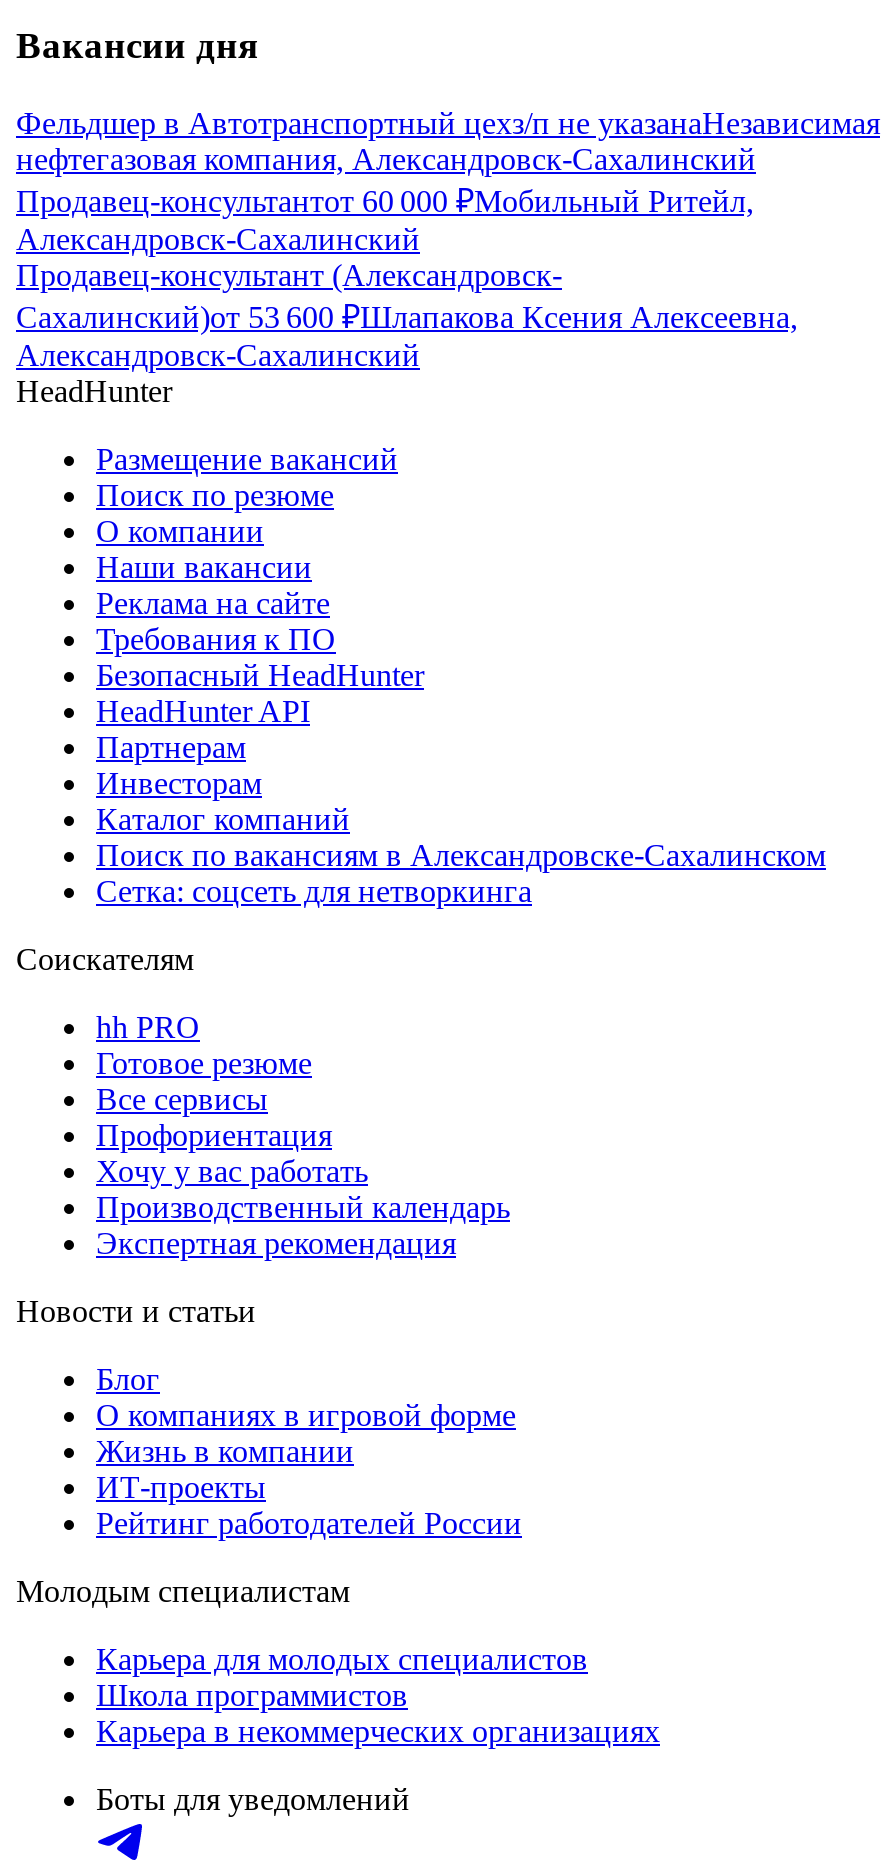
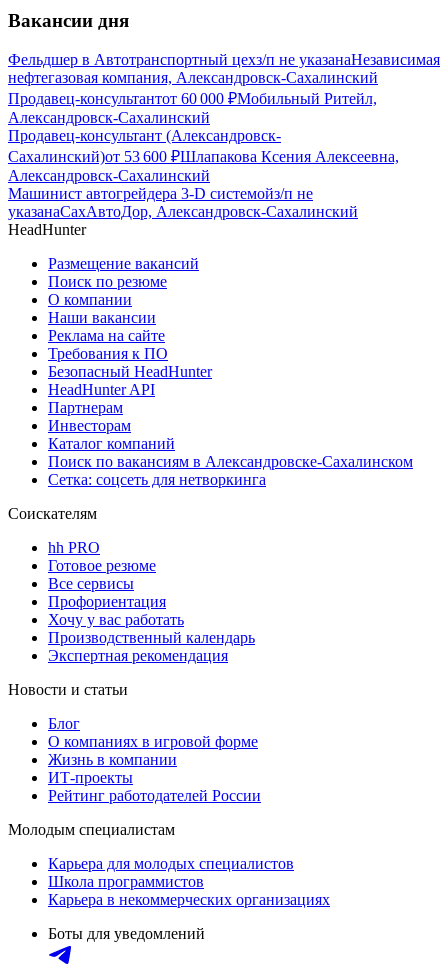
none -> [8,185,358,220] Машинист автогрейдера 3-D системойз/п не | указанаСахАвтоДор, Александровск-Сахалинский

